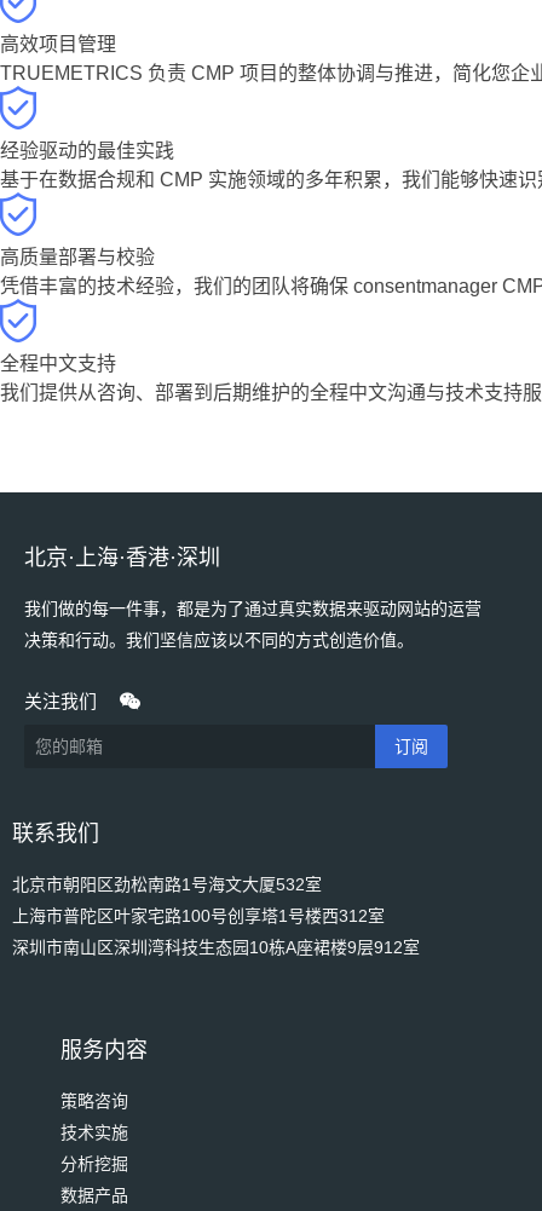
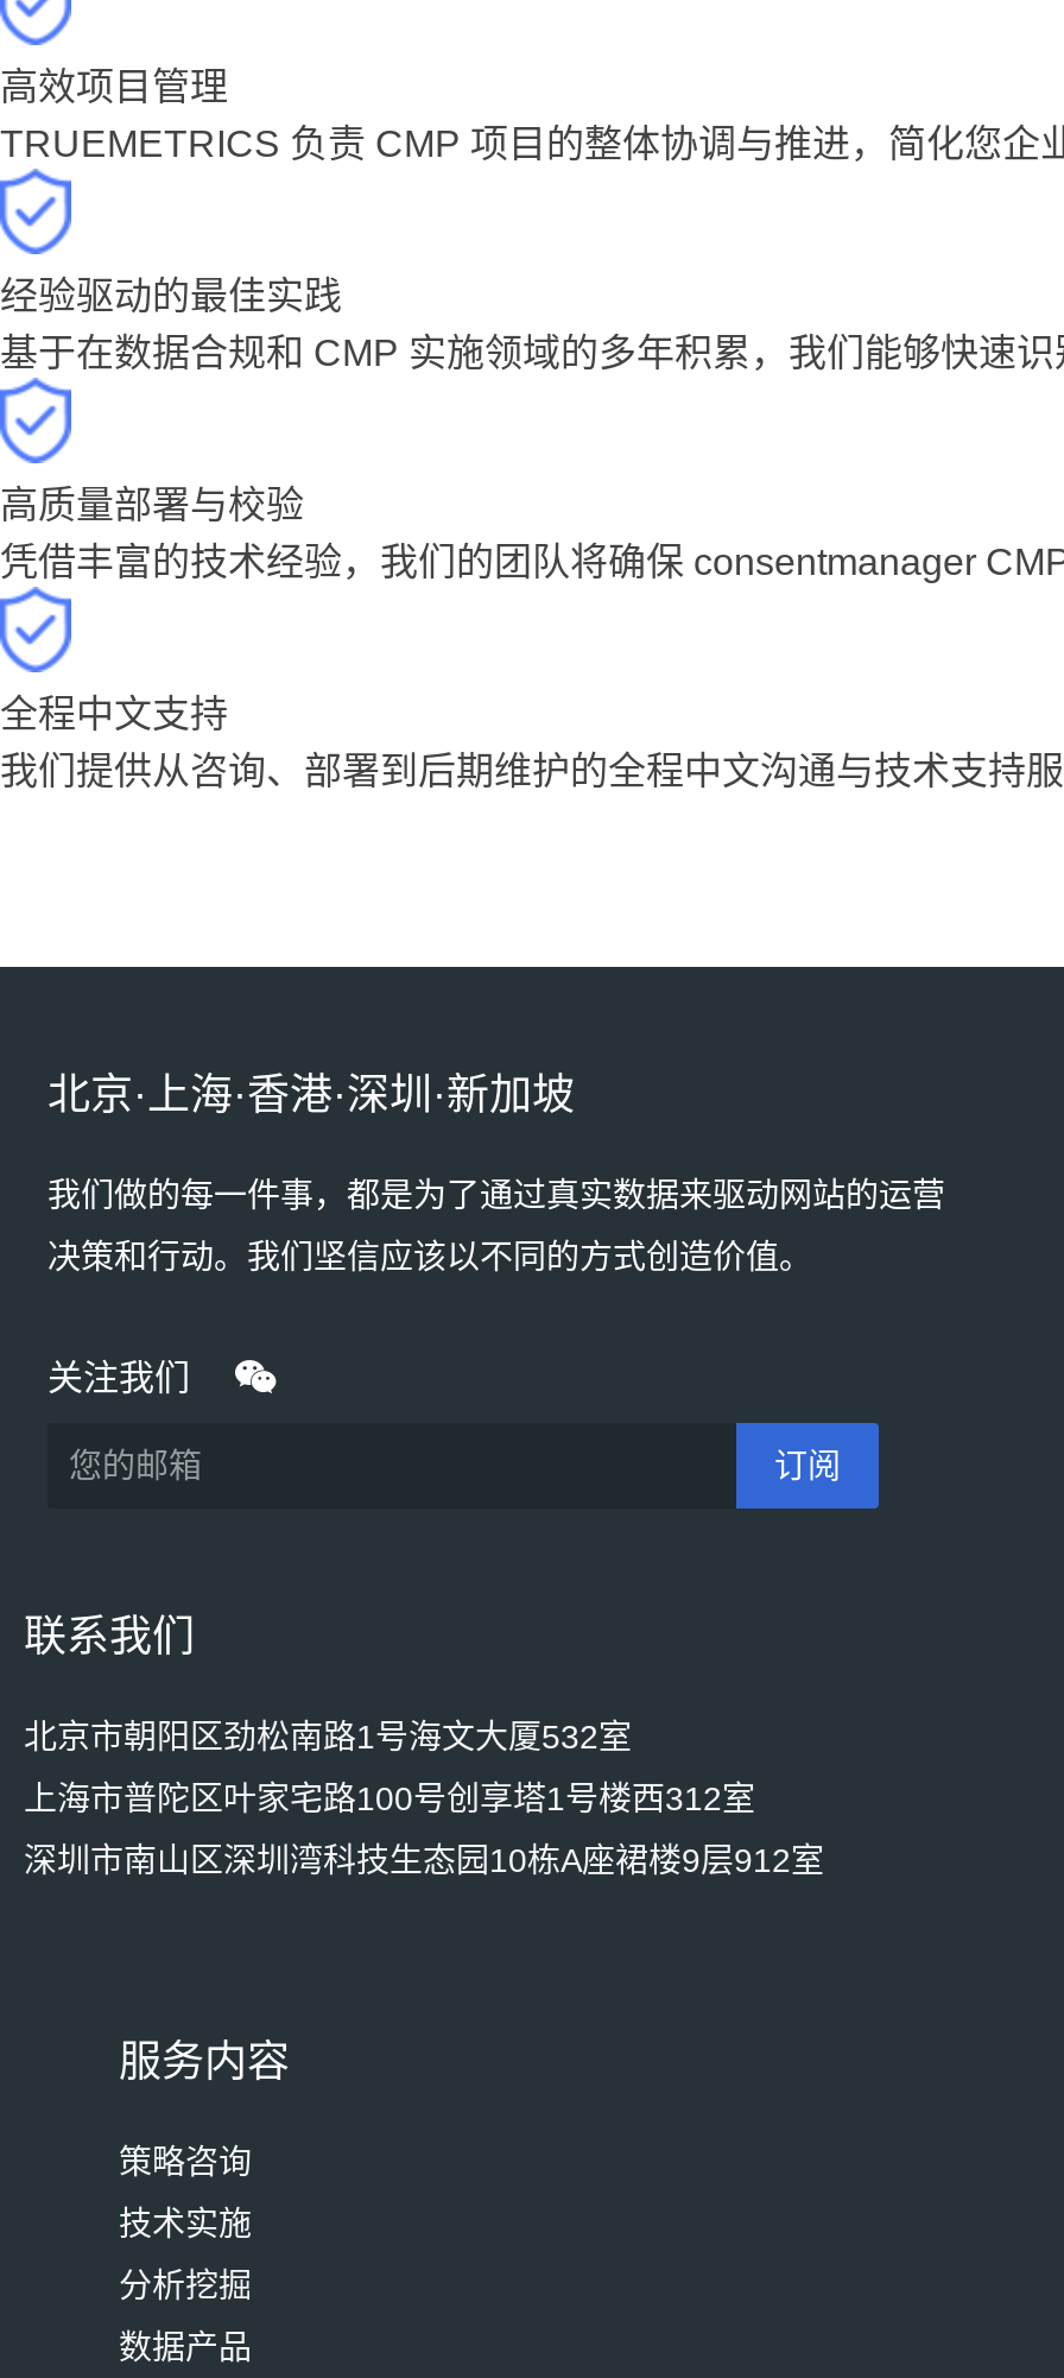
[24,546,220,570] 北京·上海·香港·深圳 -> [47,1072,575,1120] 北京·上海·香港·深圳·新加坡

